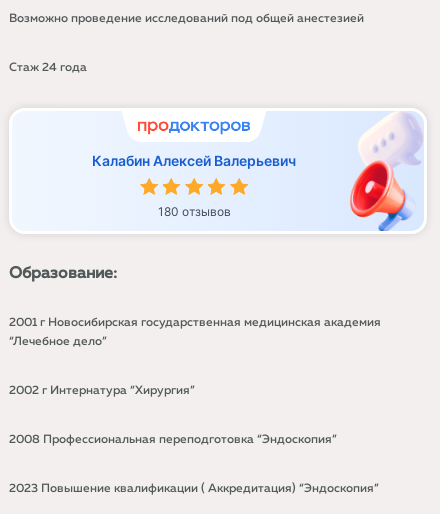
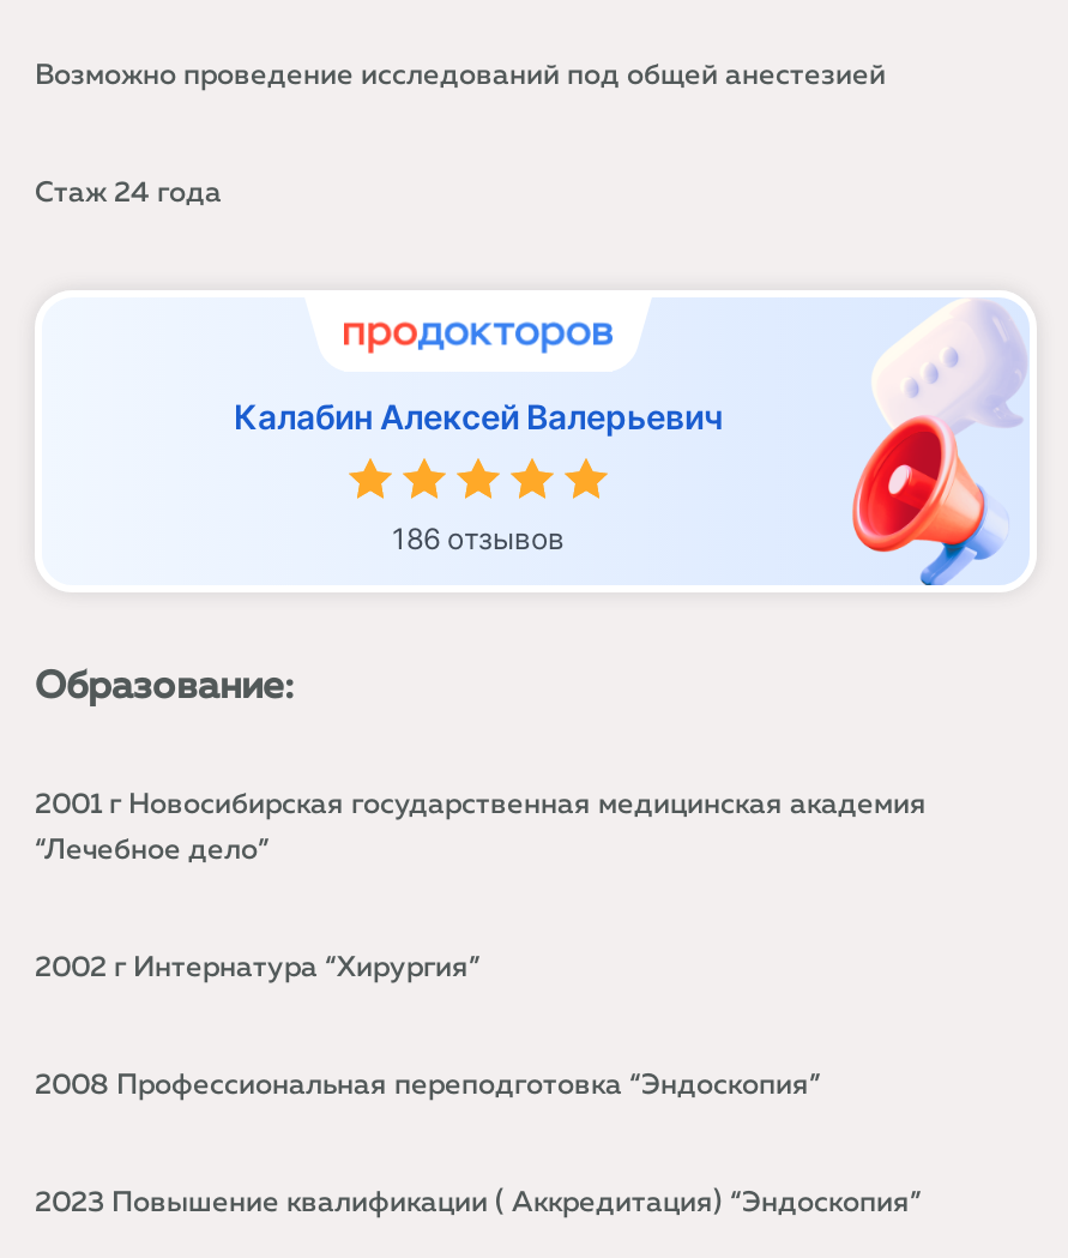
[157,204,230,219] 180 отзывов -> [392,522,565,558] 186 отзывов

